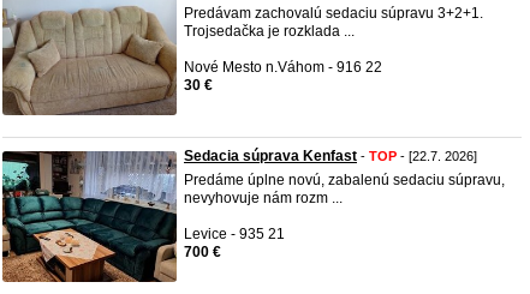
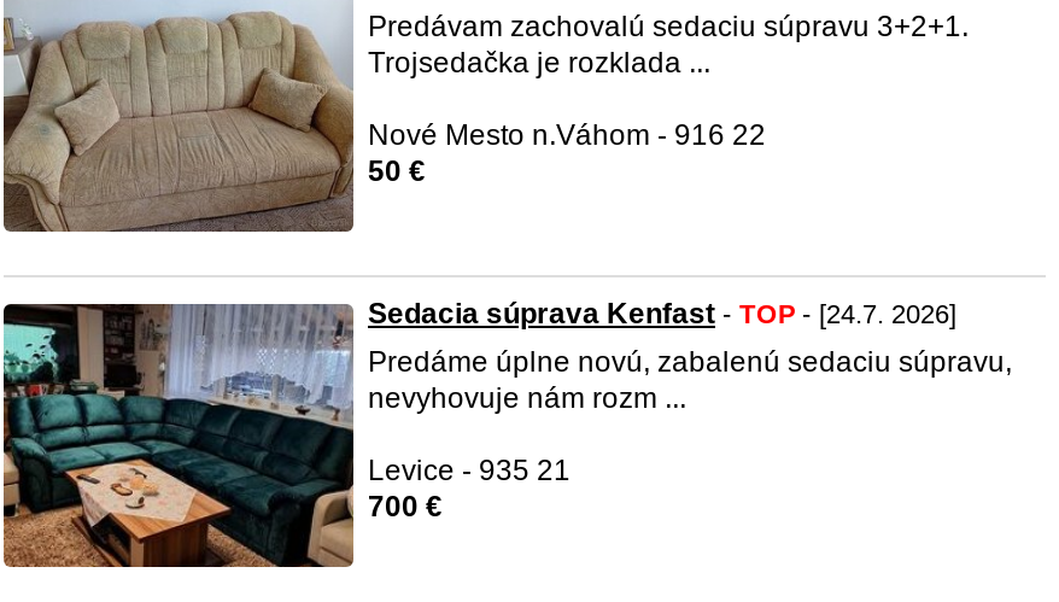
[184,77,213,94] 30 € -> [368,154,426,188] 50 €
[184,148,477,164] Sedacia súprava Kenfast - TOP - [22.7. 2026] -> [368,297,956,331] Sedacia súprava Kenfast - TOP - [24.7. 2026]

